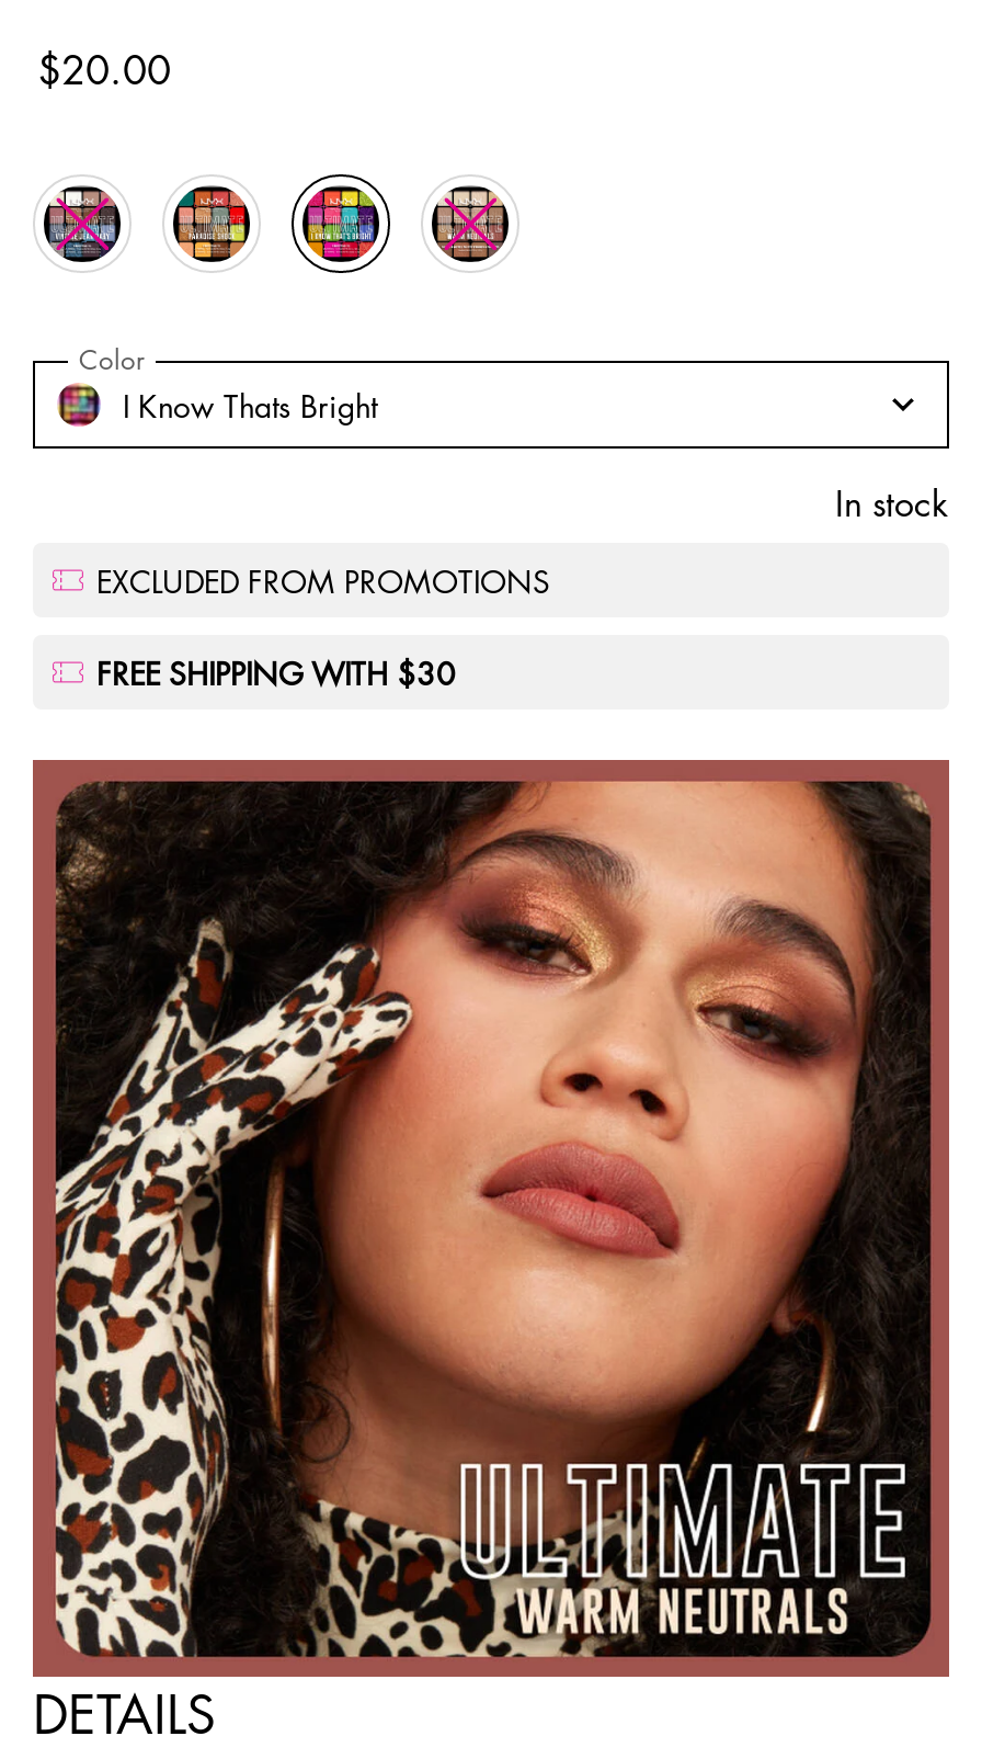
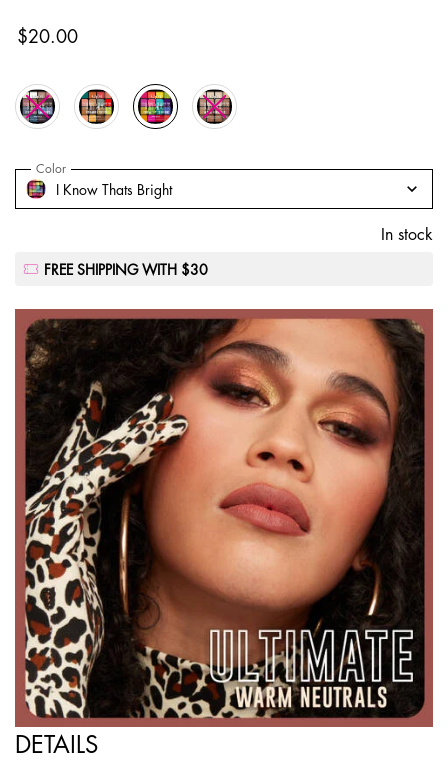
[96,558,550,602] EXCLUDED FROM PROMOTIONS -> none

